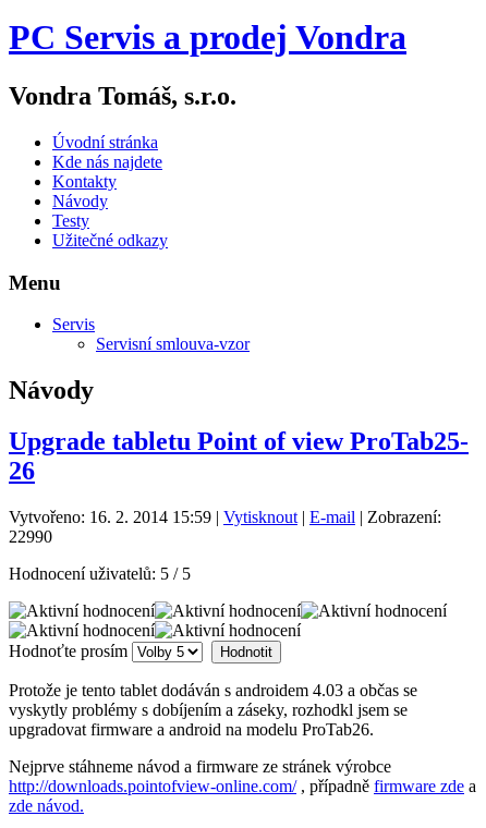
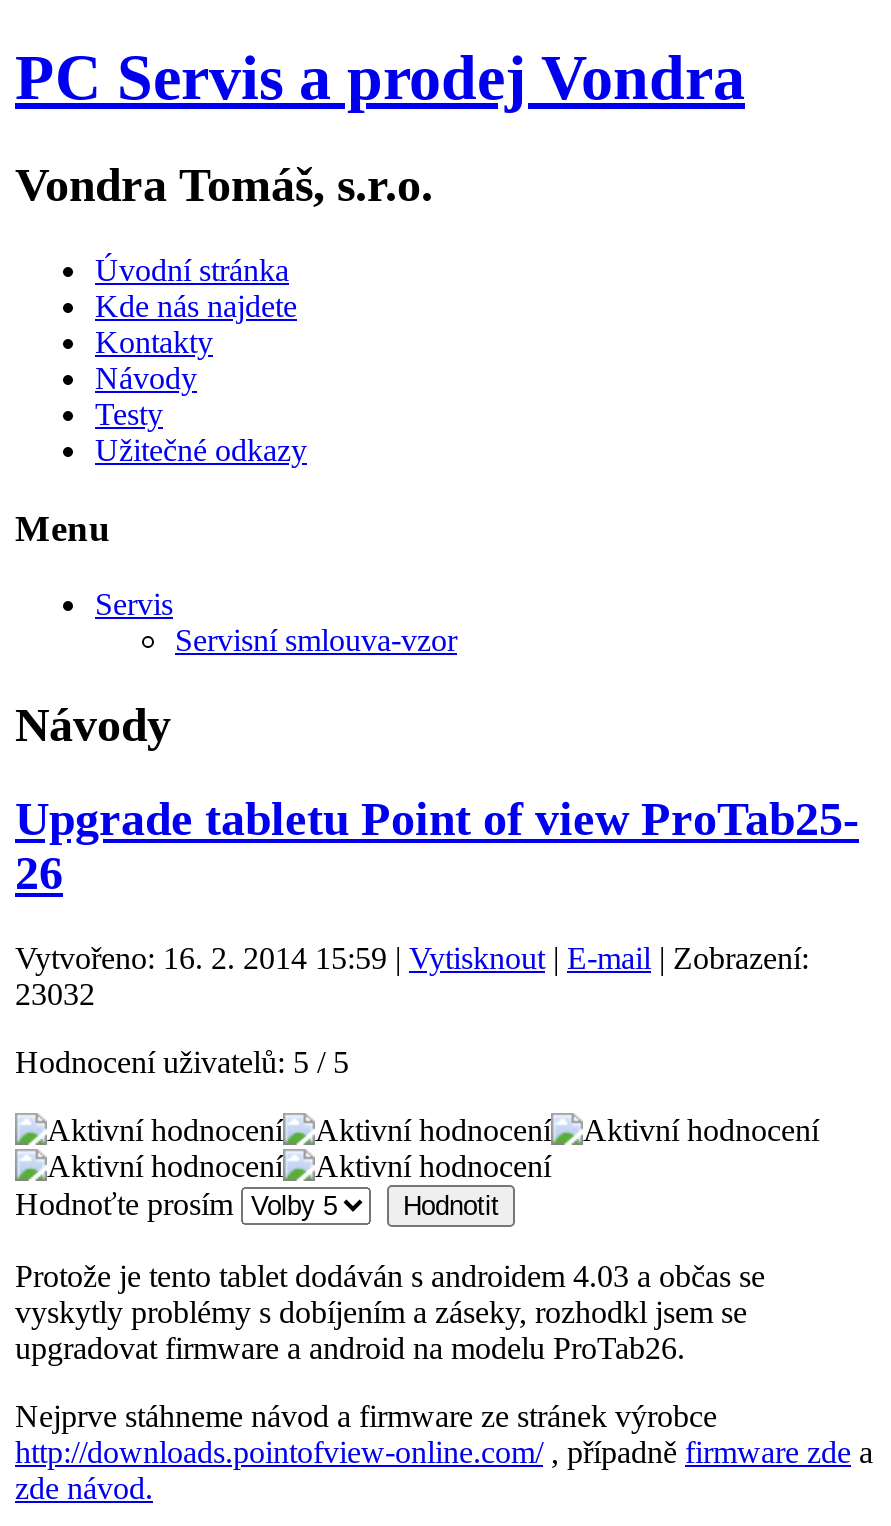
[9,527,52,546] 22990 -> [15,977,95,1011] 23032

